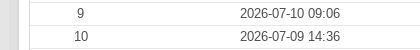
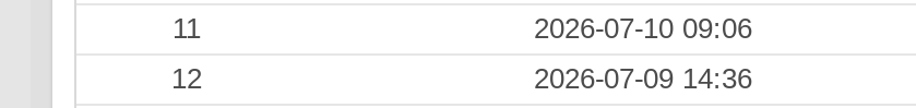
[77,6,84,21] 9 -> [173,12,201,45] 11
[73,29,87,44] 10 -> [171,62,202,95] 12

